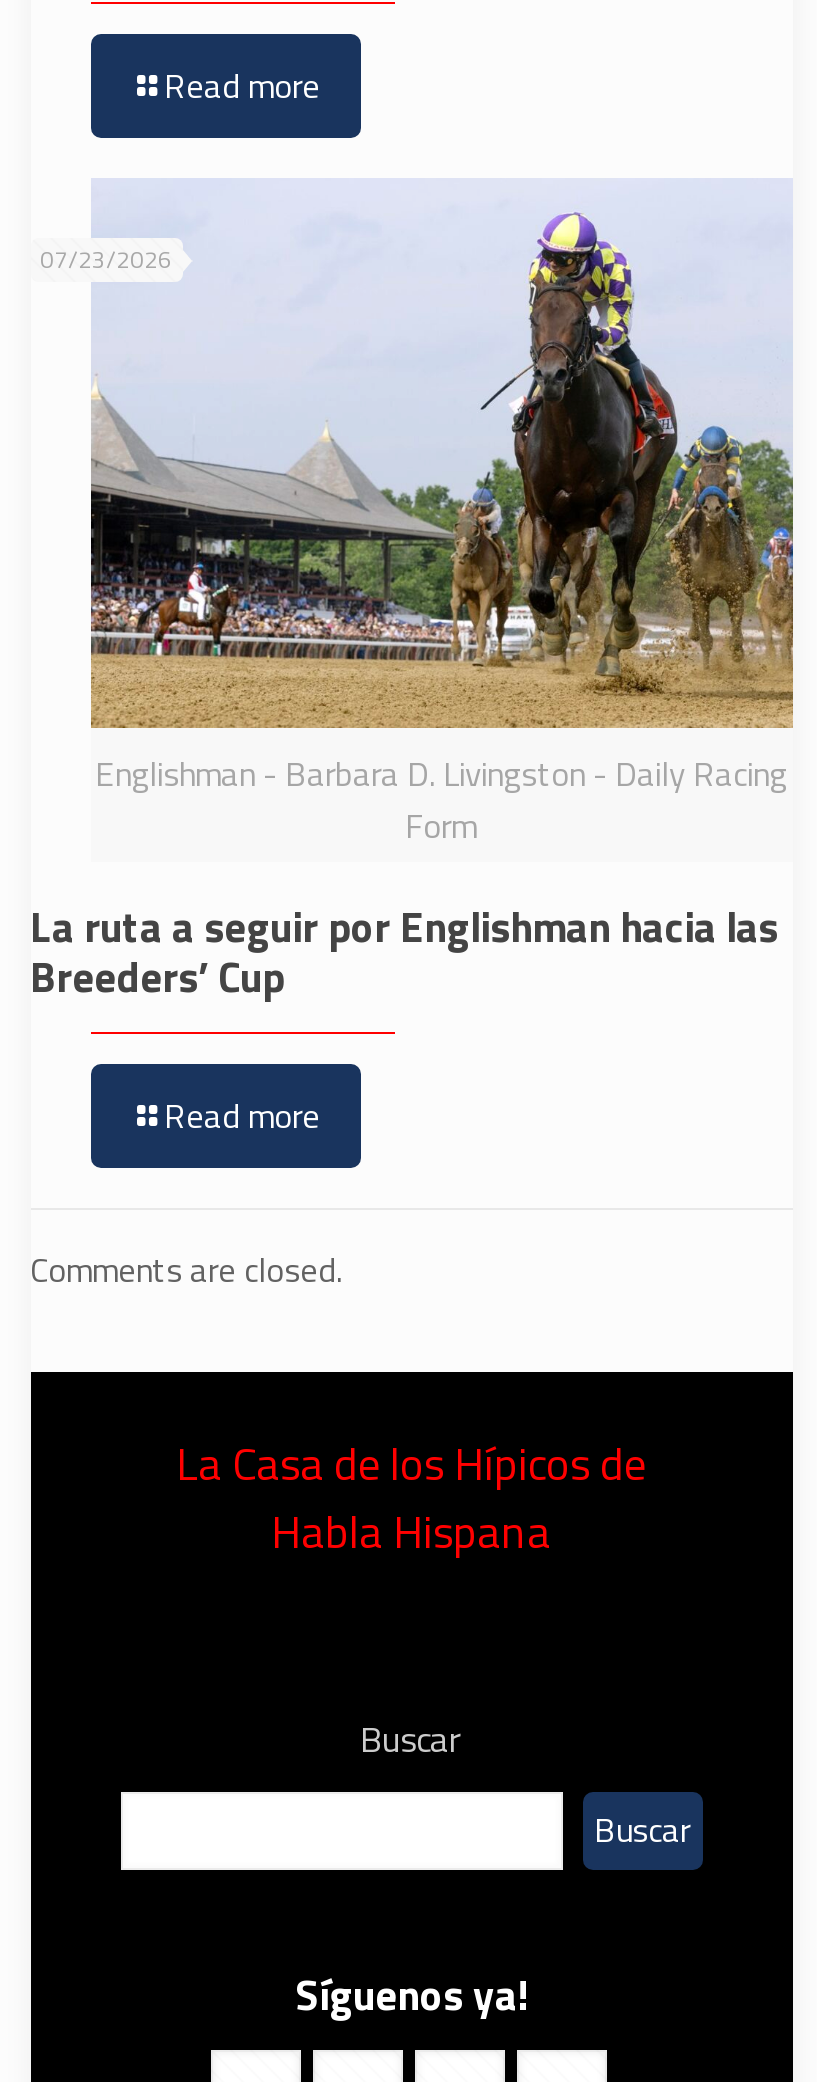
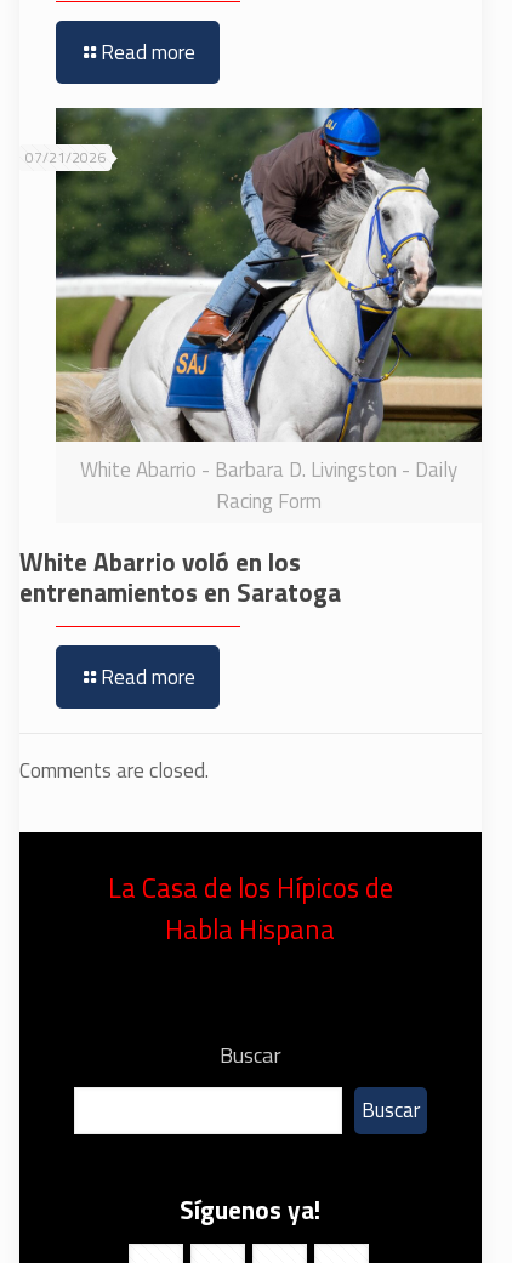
[40,178,795,730] [image] | 07/23/2026 -> [25,107,483,443] [image] | 07/21/2026
[95,747,787,851] Englishman - Barbara D. Livingston - Daily Racing | Form -> [79,453,457,516] White Abarrio - Barbara D. Livingston - Daily | Racing Form
[30,893,778,1007] La ruta a seguir por Englishman hacia las | Breeders’ Cup -> [19,542,340,611] White Abarrio voló en los | entrenamientos en Saratoga

